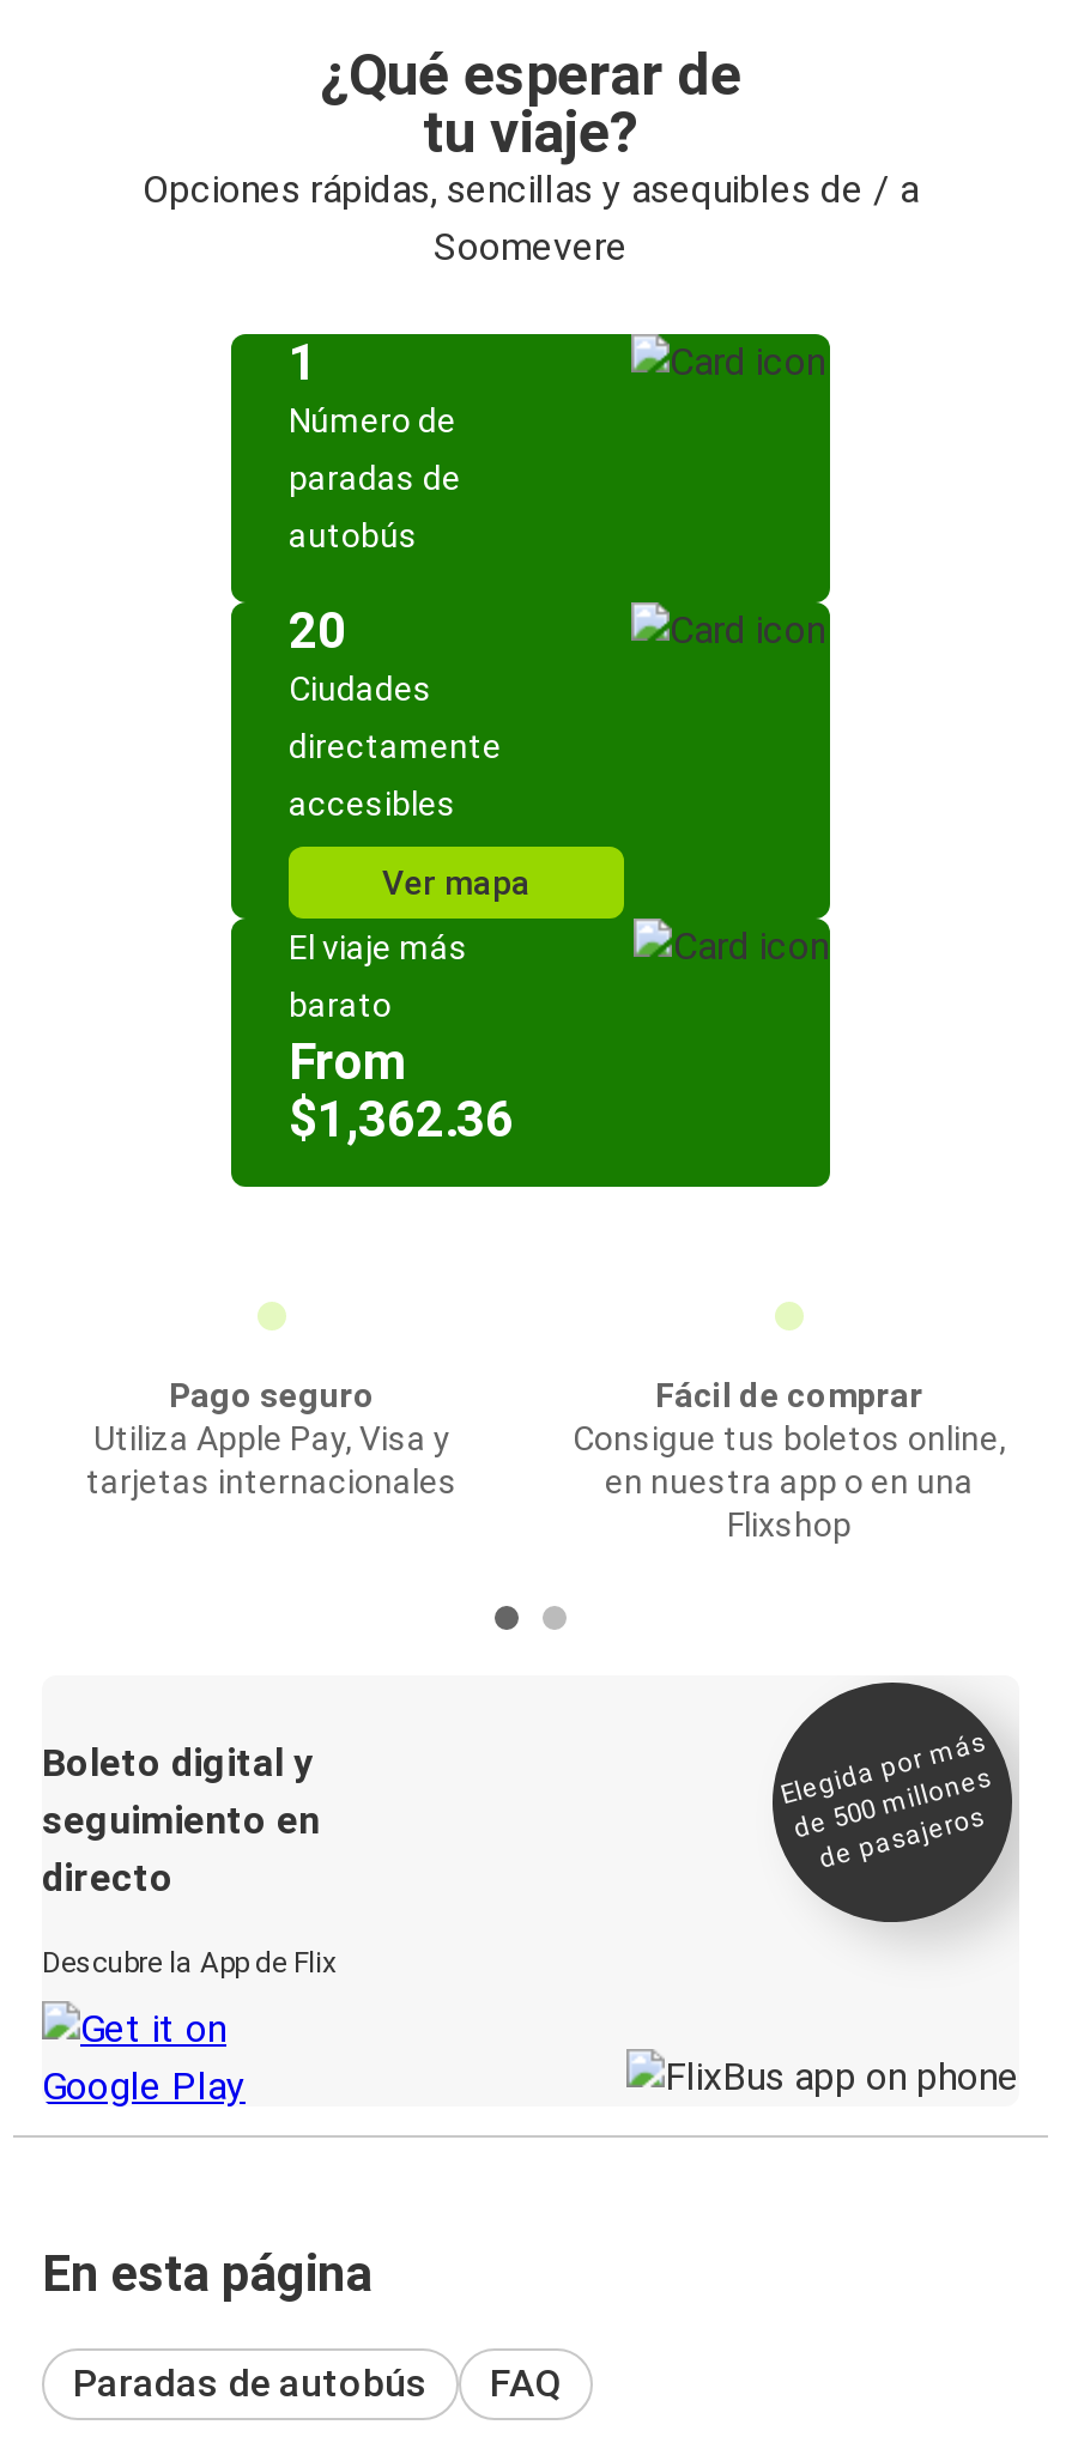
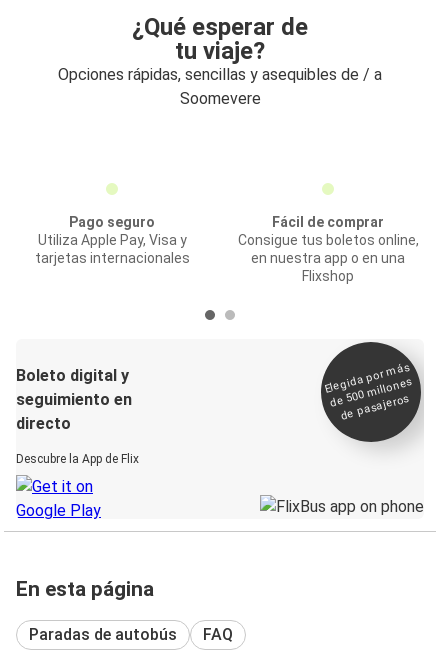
[229,332,832,1189] [image] | 1 | Número de | paradas de | autobús | 20 | Ciudades | directamente | accesibles | Ver mapa | El viaje más | barato | From | $1,362.36 -> none

